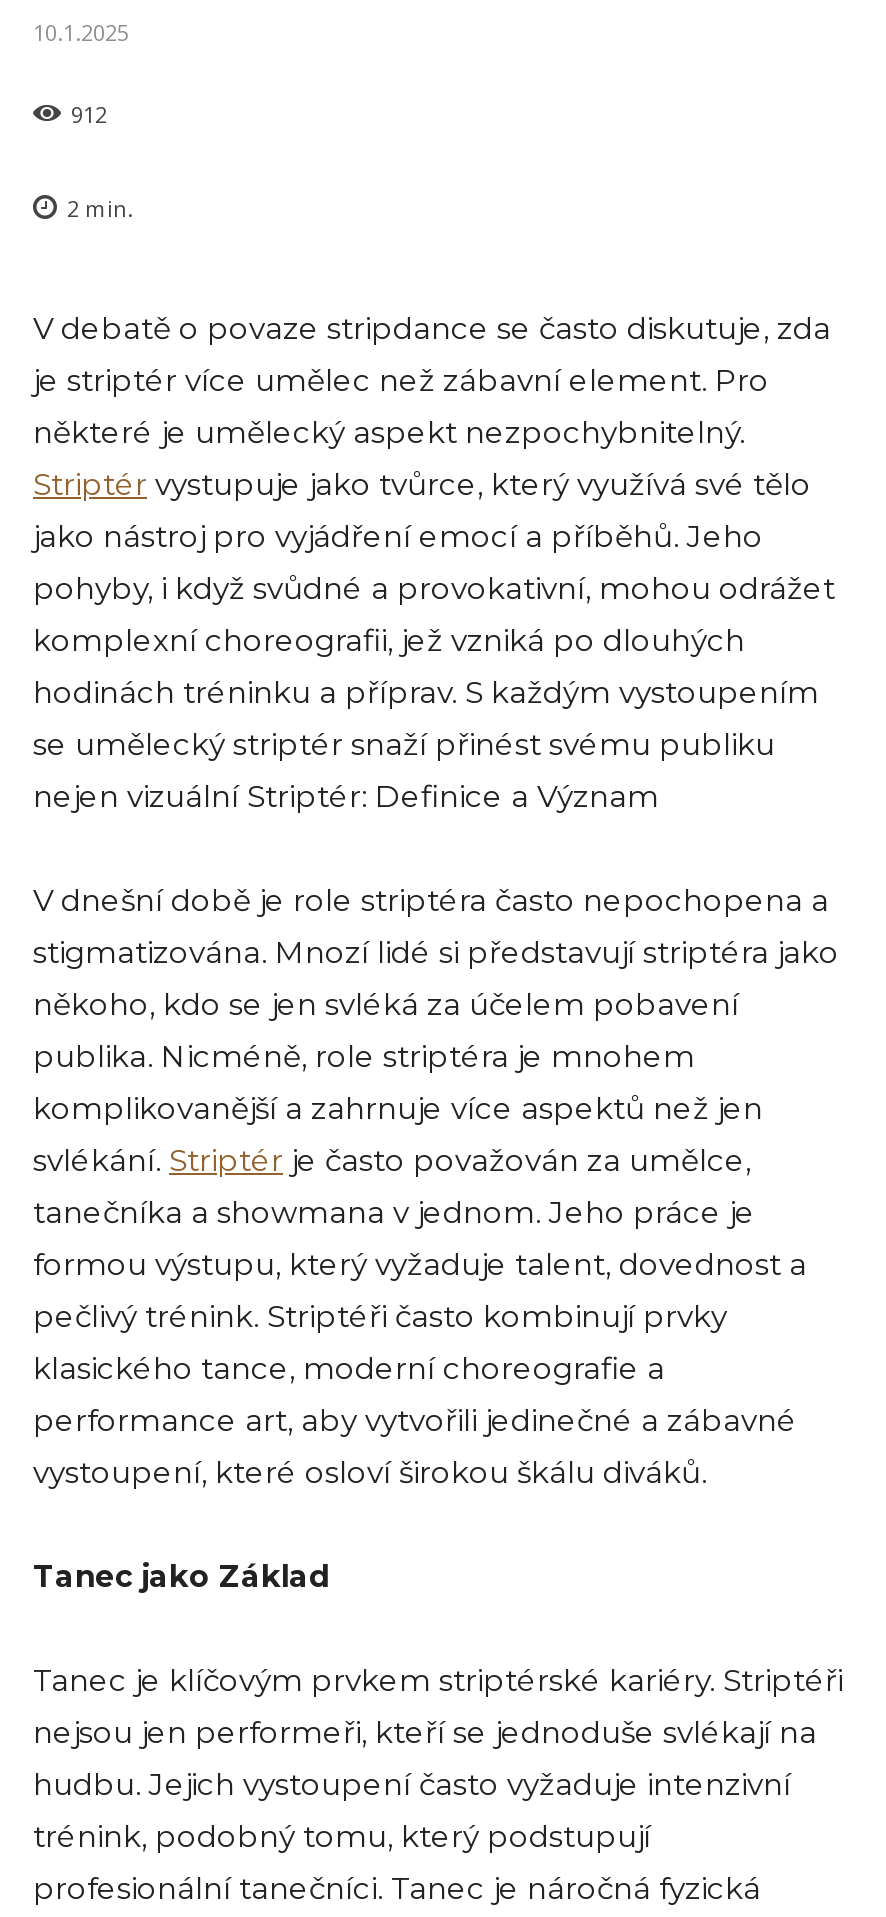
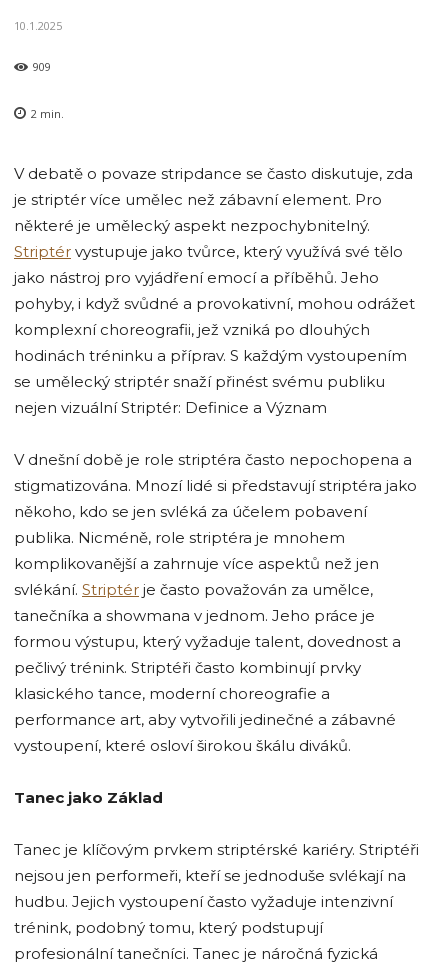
[71,98,107,128] 912 -> [33,59,51,74] 909

